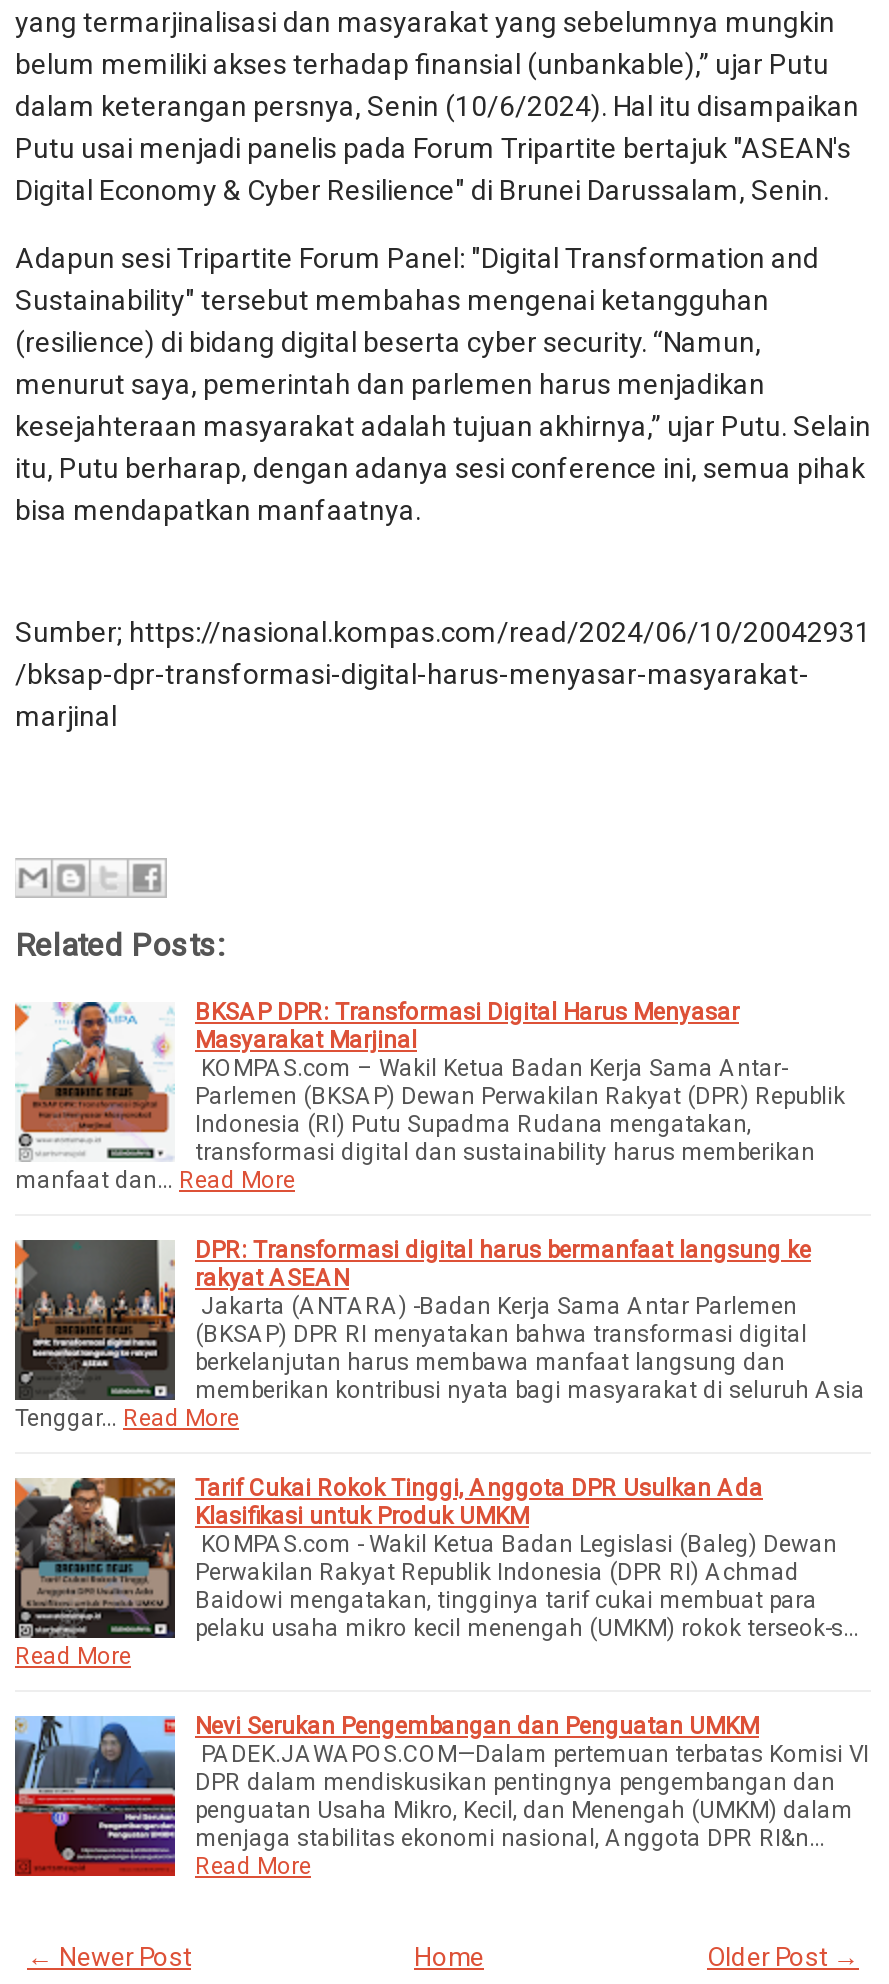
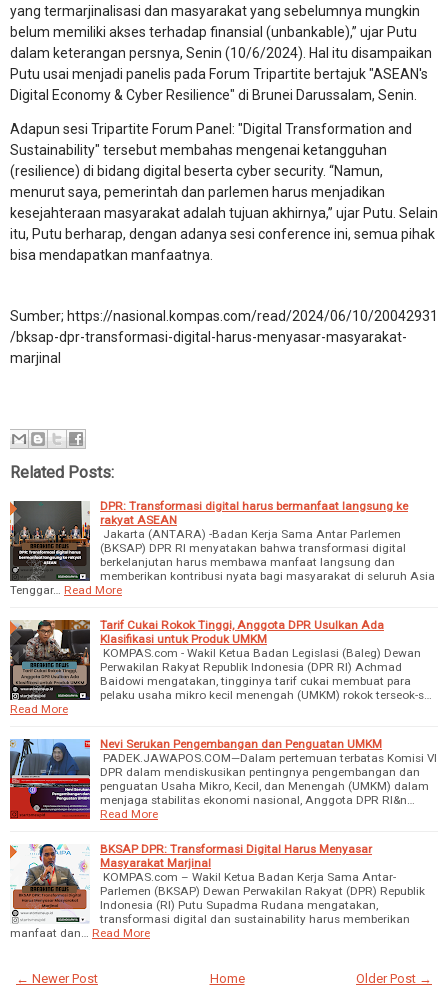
moved [15,997,845,1193] -> [9,841,425,939]: [image] | BKSAP DPR: Transformasi Digital Harus Menyasar | Masyarakat Marjinal | KOMPAS.com – Wakil Ketua Badan Kerja Sama Antar- | Parlemen (BKSAP) Dewan Perwakilan Rakyat (DPR) Republik | Indonesia (RI) Putu Supadma Rudana mengatakan, | transformasi digital dan sustainability harus memberikan | manfaat dan… Read More
moved [11,1235,869,1879] -> [8,498,437,820]: [image] | DPR: Transformasi digital harus bermanfaat langsung ke | rakyat ASEAN | ... | menjaga stabilitas ekonomi nasional, Anggota DPR RI&n… | Read More

